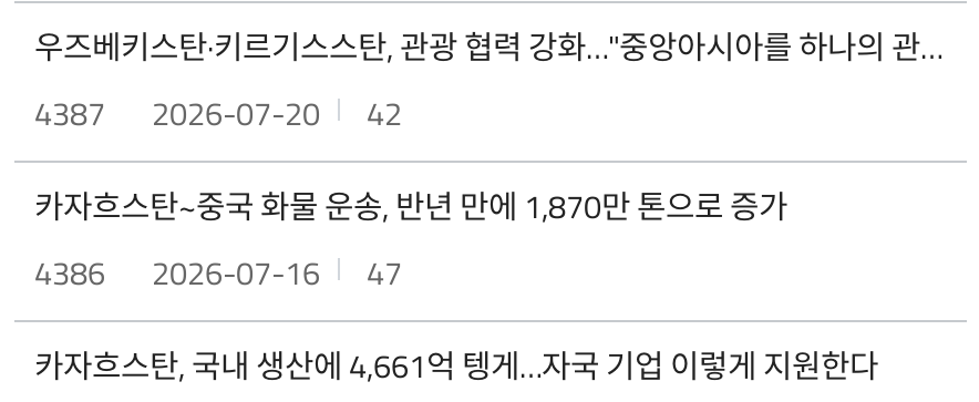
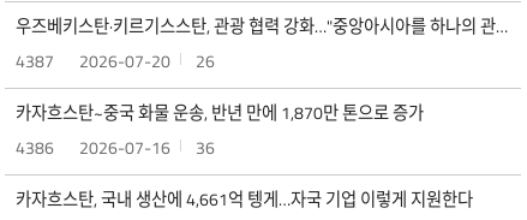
[34,89,402,138] 4387 2026-07-20 42 -> [16,49,215,75] 4387 2026-07-20 26
[34,249,402,298] 4386 2026-07-16 47 -> [16,135,215,162] 4386 2026-07-16 36

